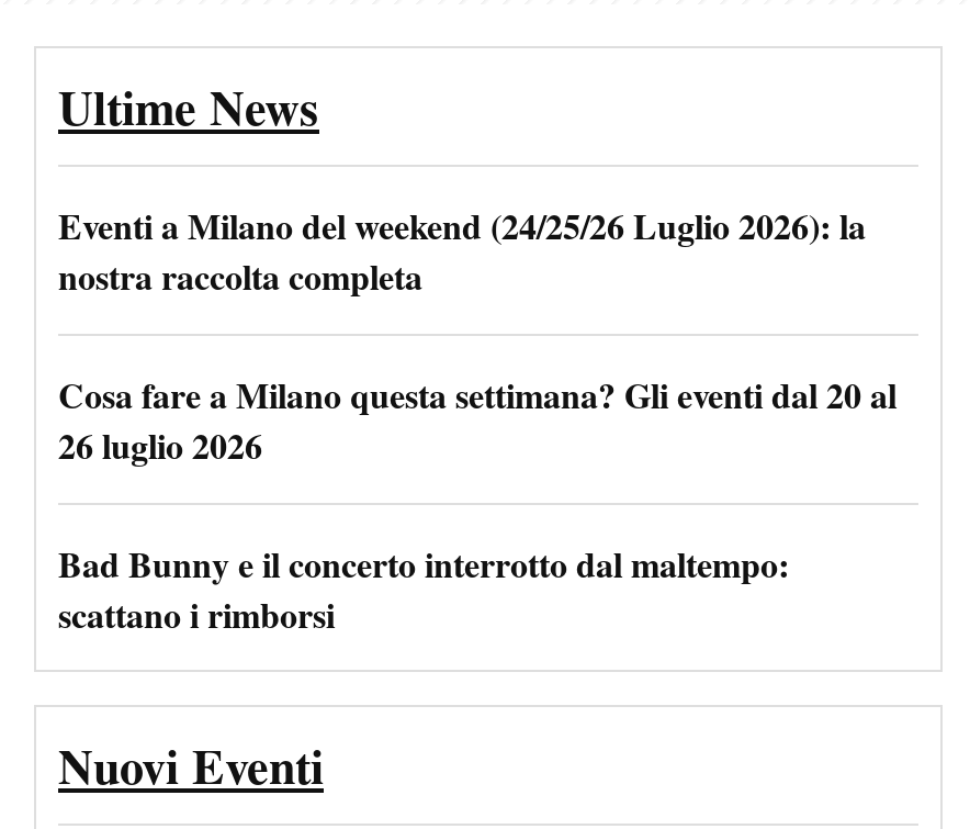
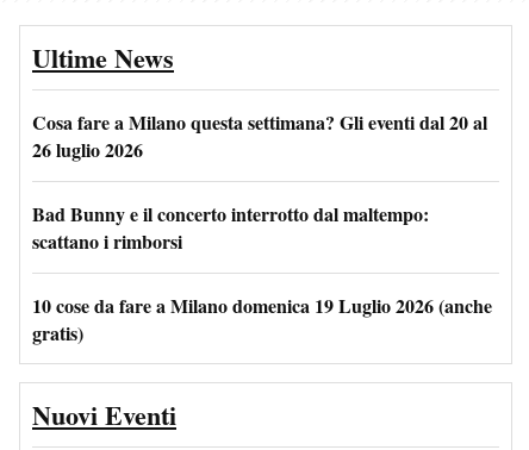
[58,200,866,301] Eventi a Milano del weekend (24/25/26 Luglio 2026): la | nostra raccolta completa -> none
moved [58,369,896,639] -> [32,108,487,255]: Cosa fare a Milano questa settimana? Gli eventi dal 20 al | 26 luglio 2026 | Bad Bunny e il concerto interrotto dal maltempo: | scattano i rimborsi
none -> [32,292,492,346] 10 cose da fare a Milano domenica 19 Luglio 2026 (anche | gratis)

